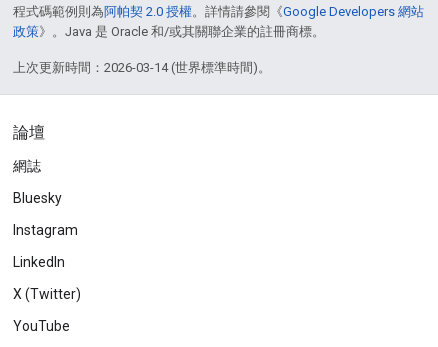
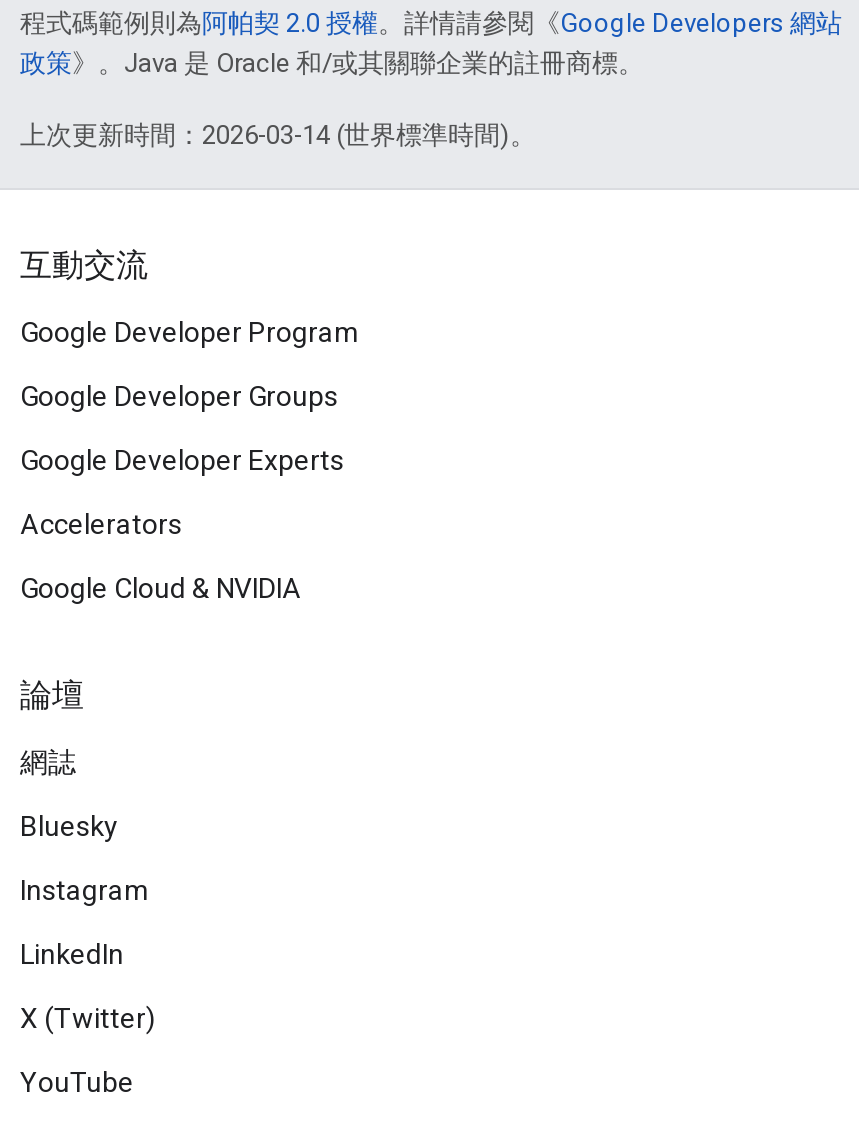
none -> [20,246,360,604] 互動交流 | Google Developer Program | Google Developer Groups | Google Developer Experts | Accelerators | Google Cloud & NVIDIA

